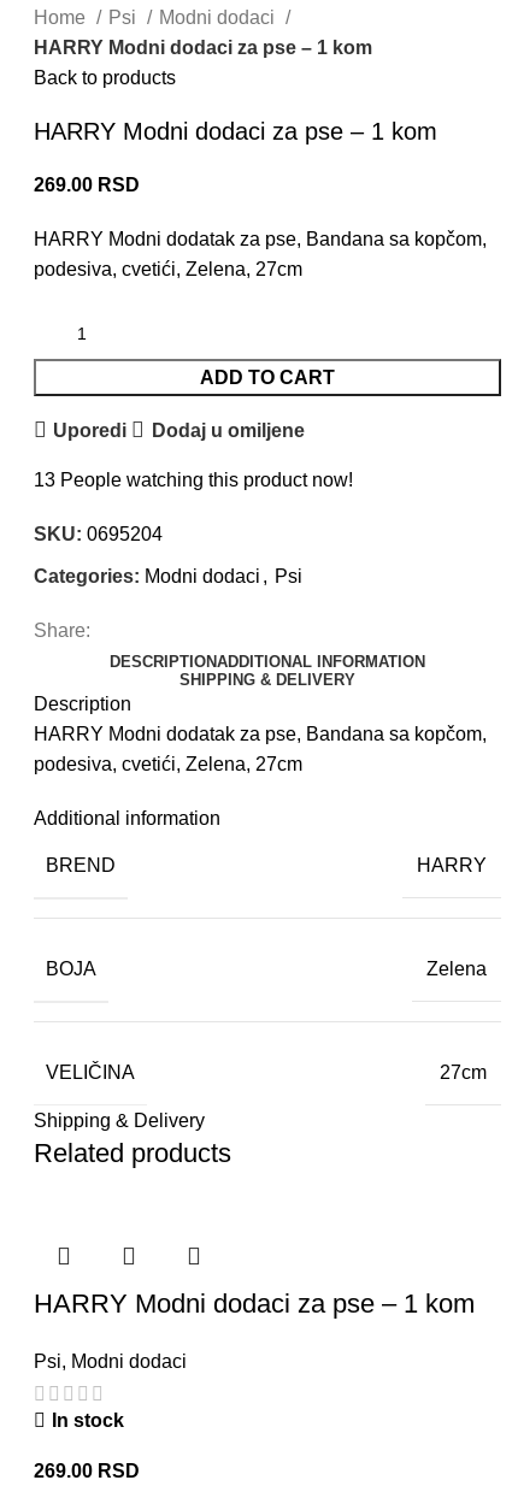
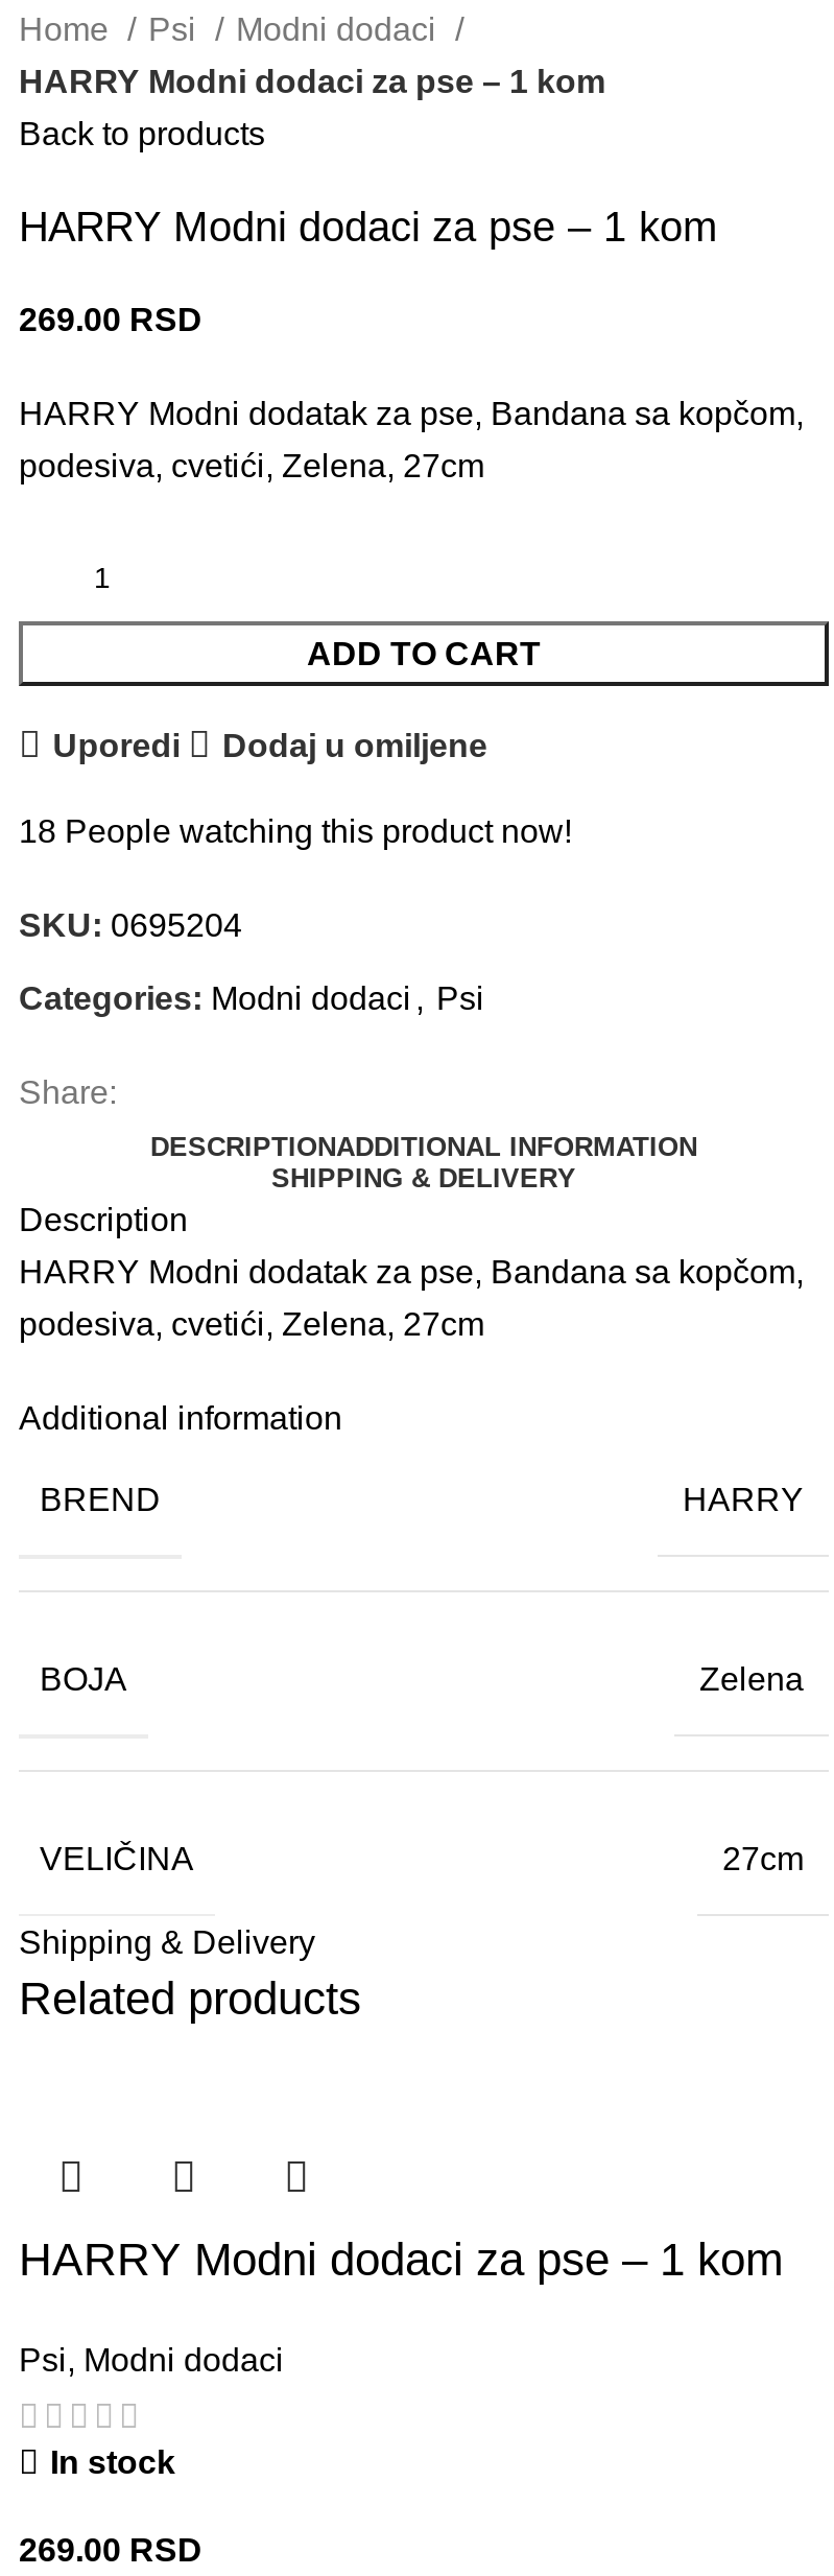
[34,470,353,490] 13 People watching this product now! -> [19,814,572,850] 18 People watching this product now!

